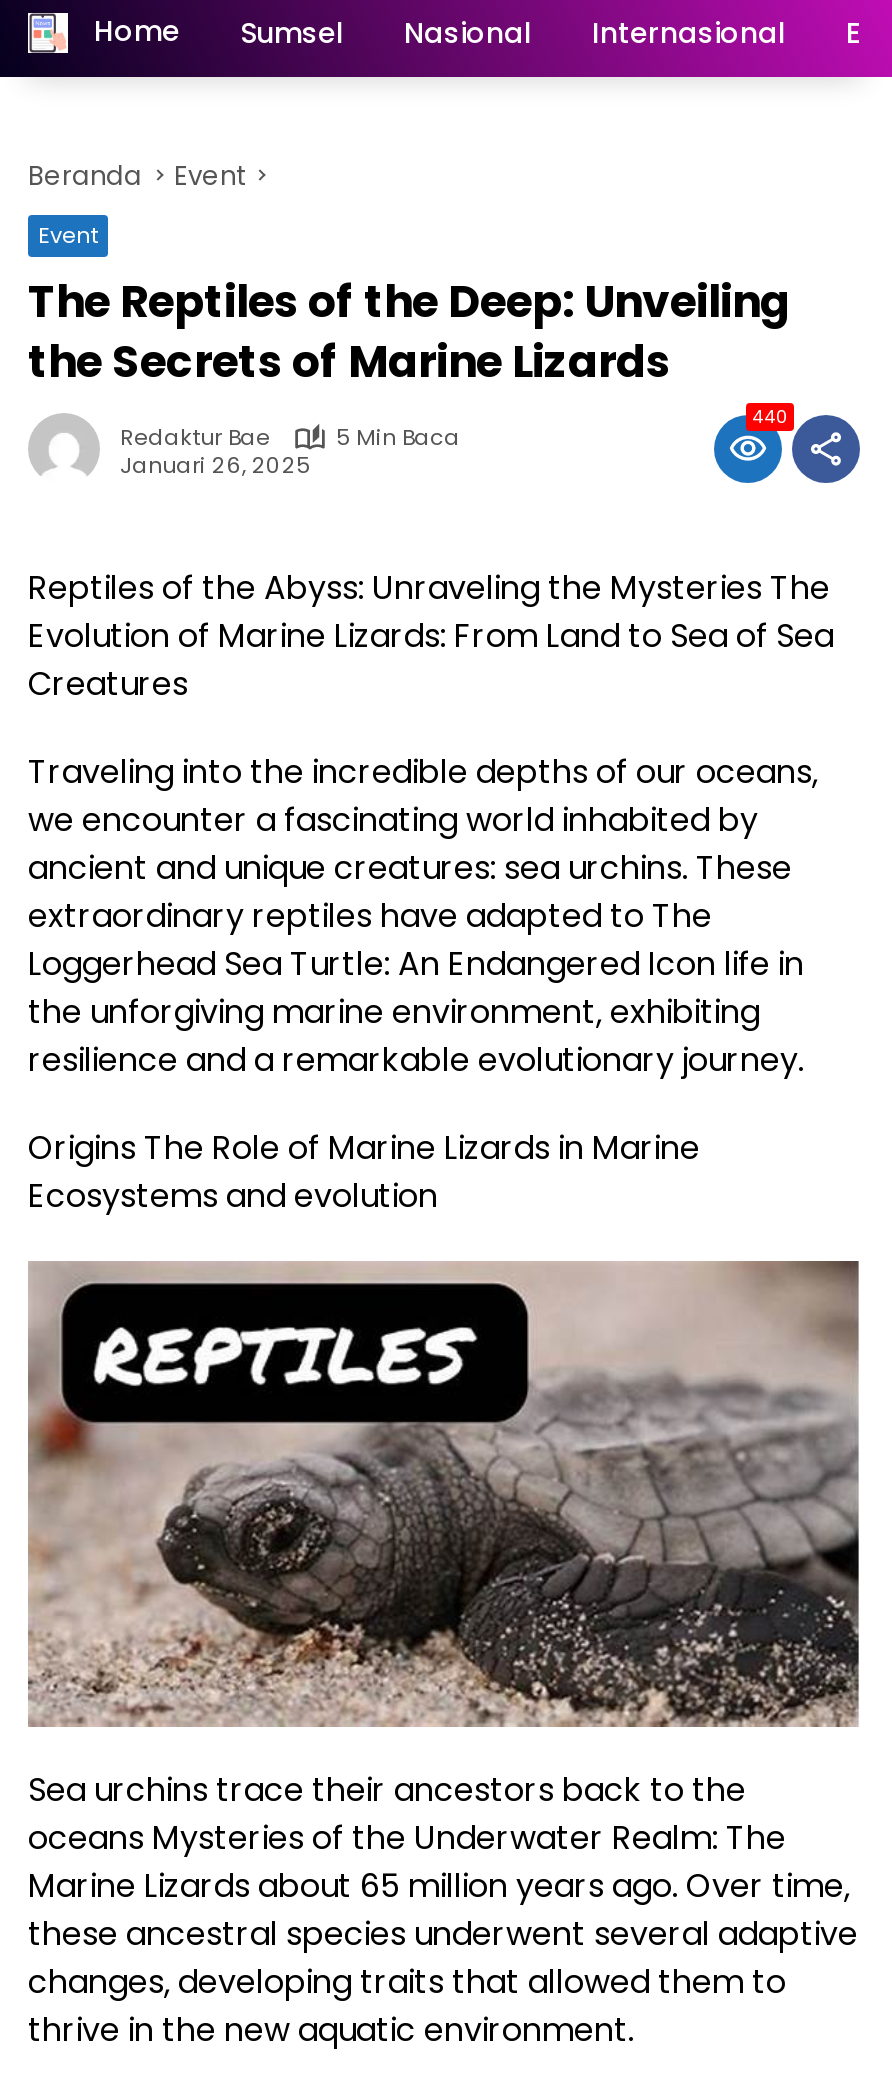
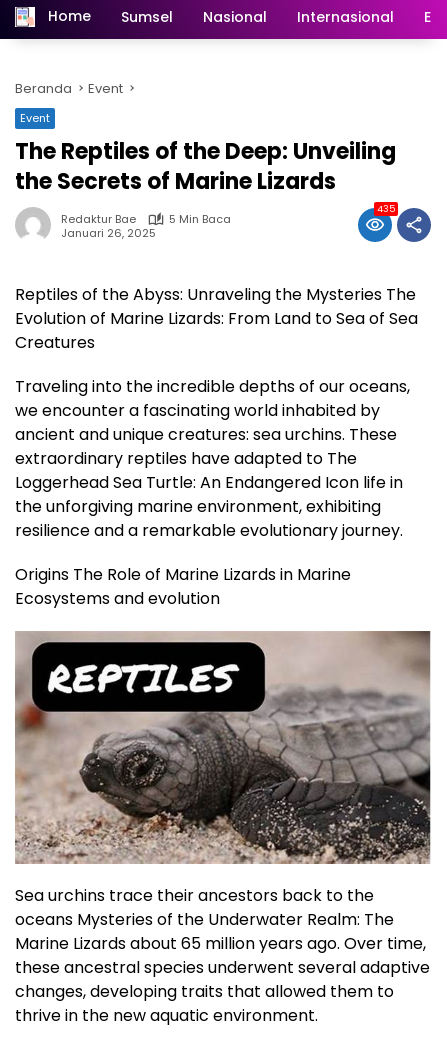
[752,405,788,429] 440 -> [377,203,395,215] 435

